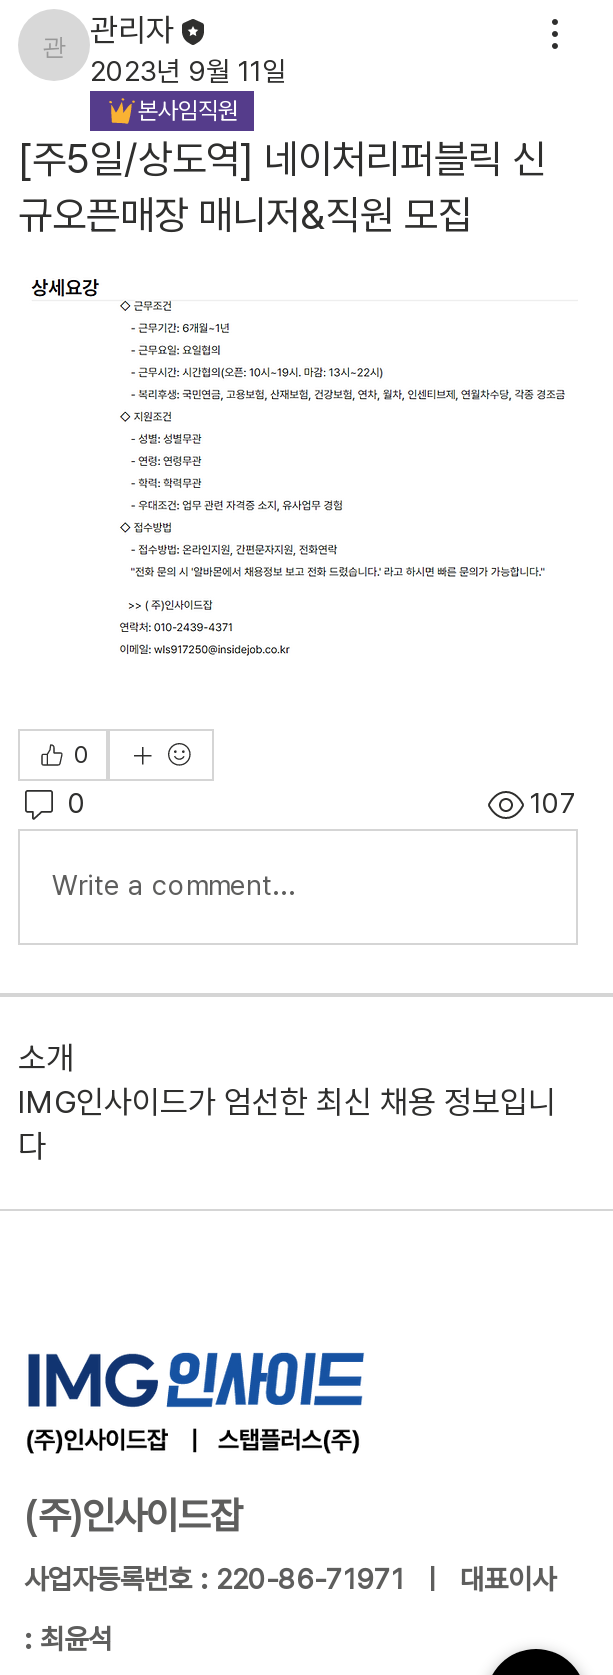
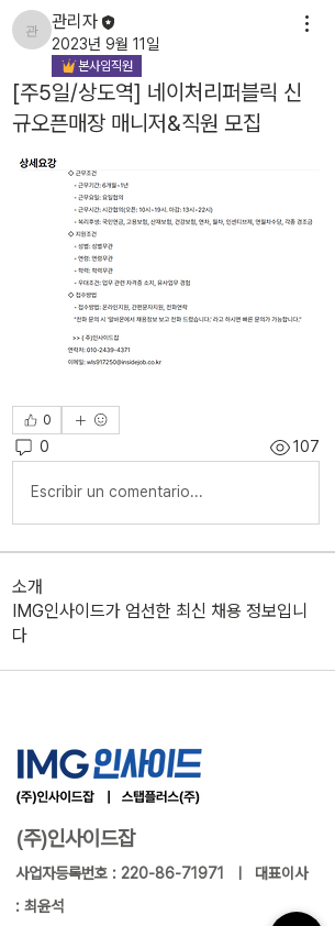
[52,870,296,902] Write a comment... -> [31,483,203,501] Escribir un comentario...

